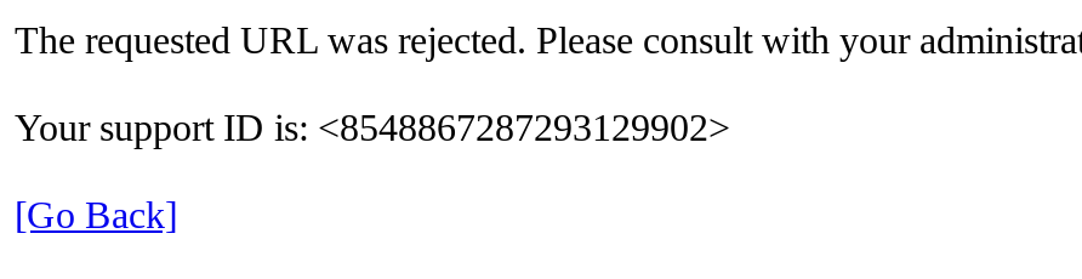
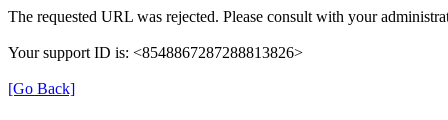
[15,107,730,148] Your support ID is: <8548867287293129902> -> [8,44,303,61] Your support ID is: <8548867287288813826>

